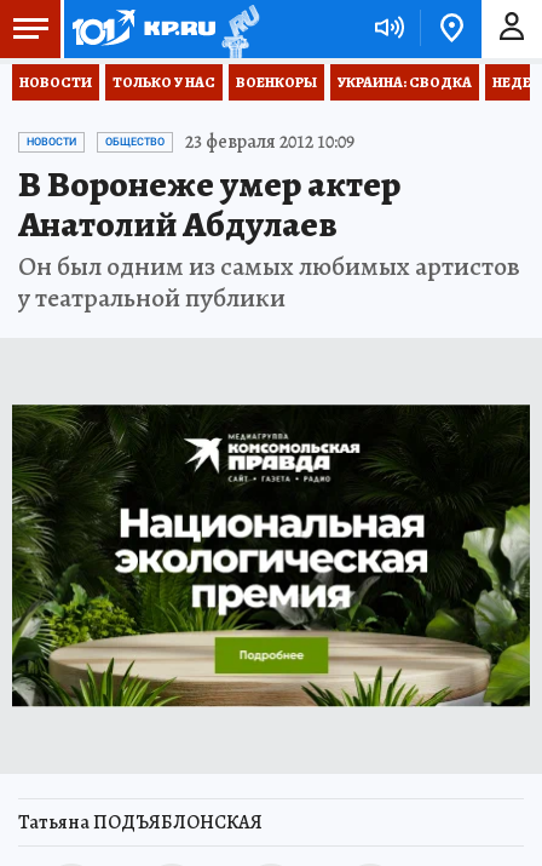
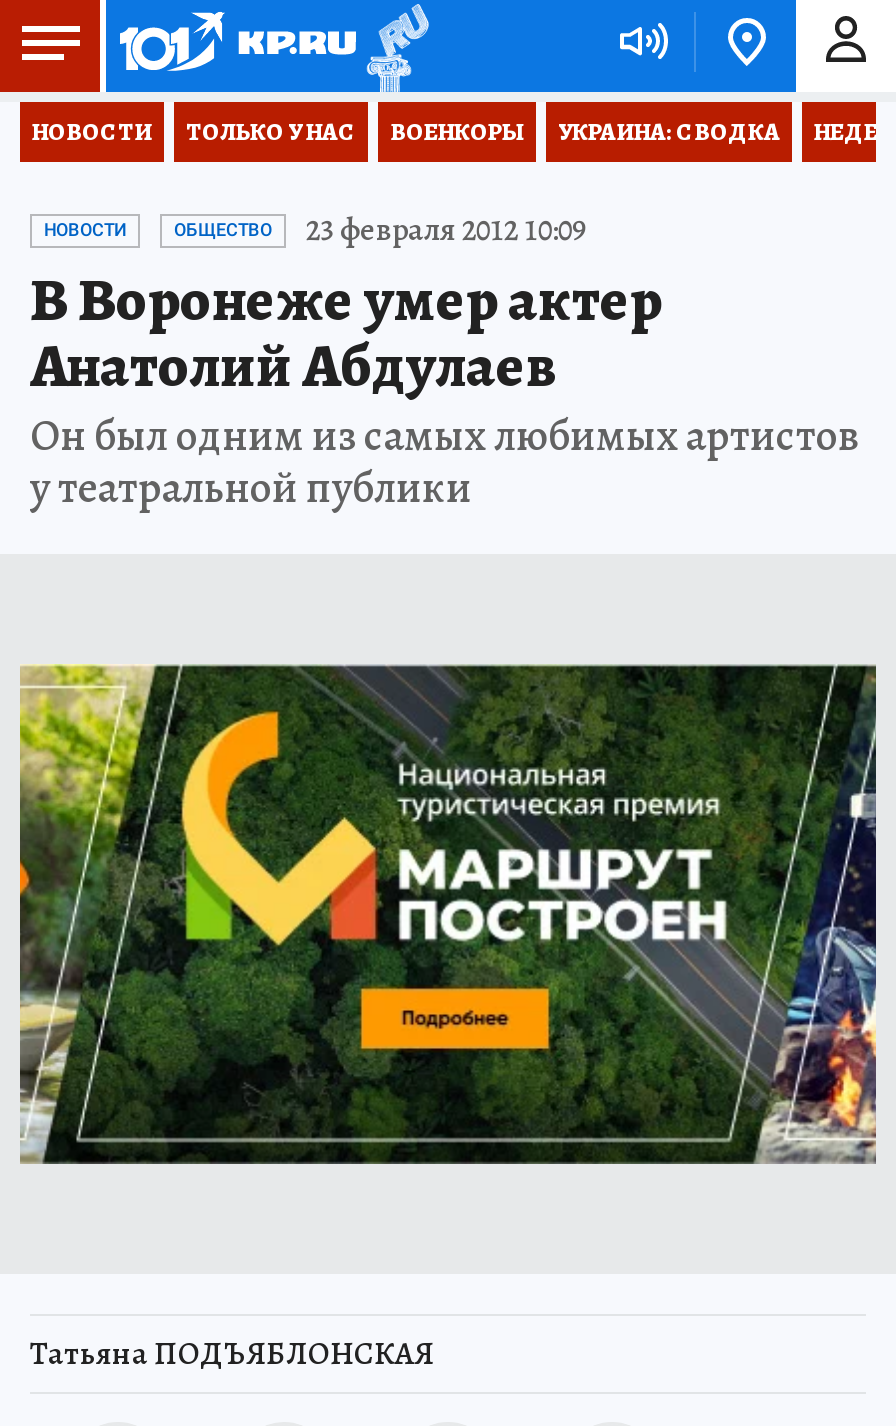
[11,403,531,707] [image] -> [18,664,878,1166] [image]

